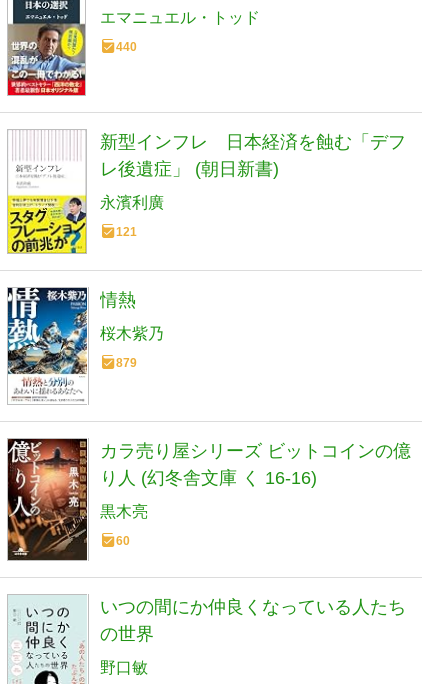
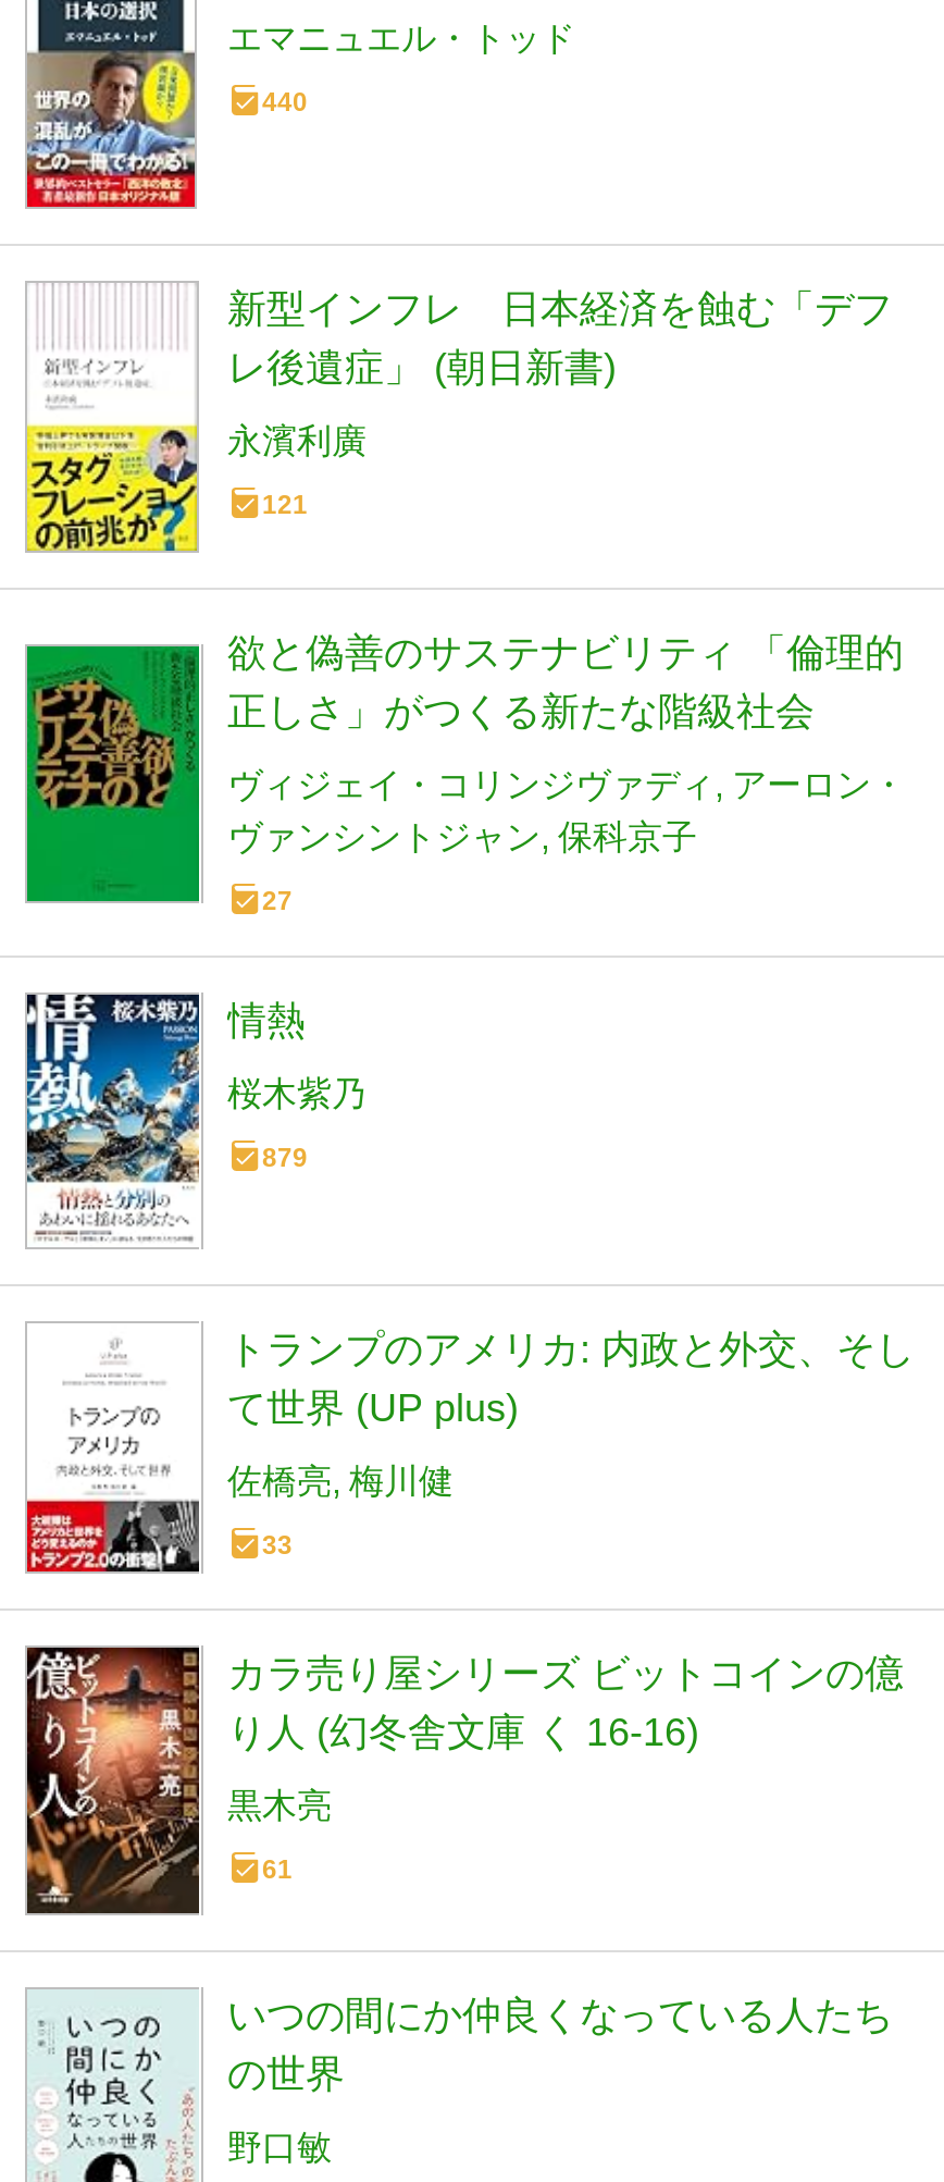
none -> [25,632,906,917] [image] | 欲と偽善のサステナビリティ 「倫理的 | 正しさ」がつくる新たな階級社会 | ヴィジェイ・コリンジヴァディ アーロン・ | ヴァンシントジャン 保科京子 | 27
none -> [25,1323,915,1574] [image] | トランプのアメリカ: 内政と外交、そし | て世界 (UP plus) | 佐橋亮 梅川健 | 33
[116,534,130,548] 60 -> [262,1855,293,1885] 61

